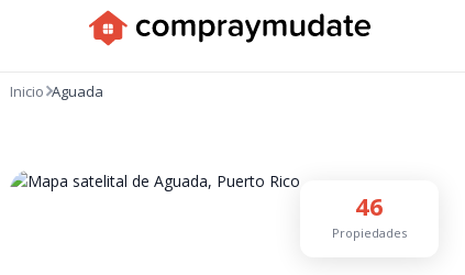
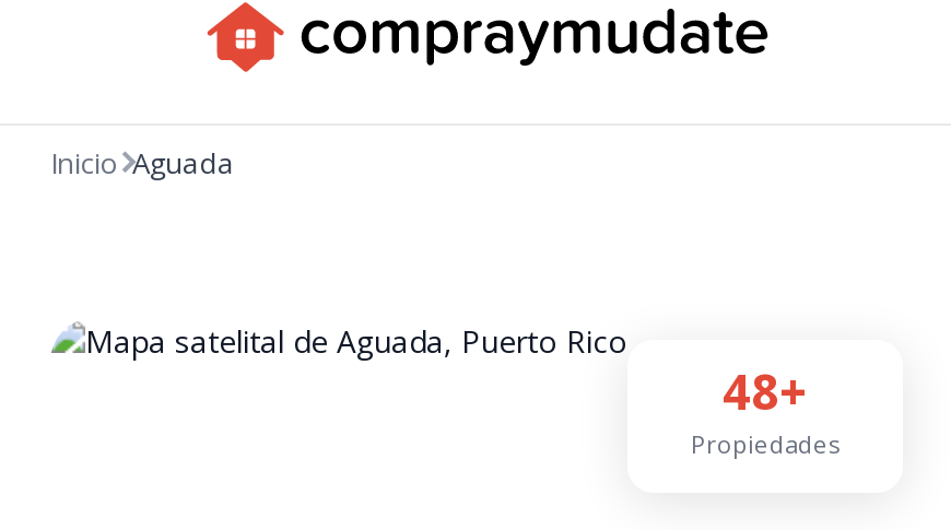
[355,189,384,222] 46 -> [723,357,808,423] 48+

